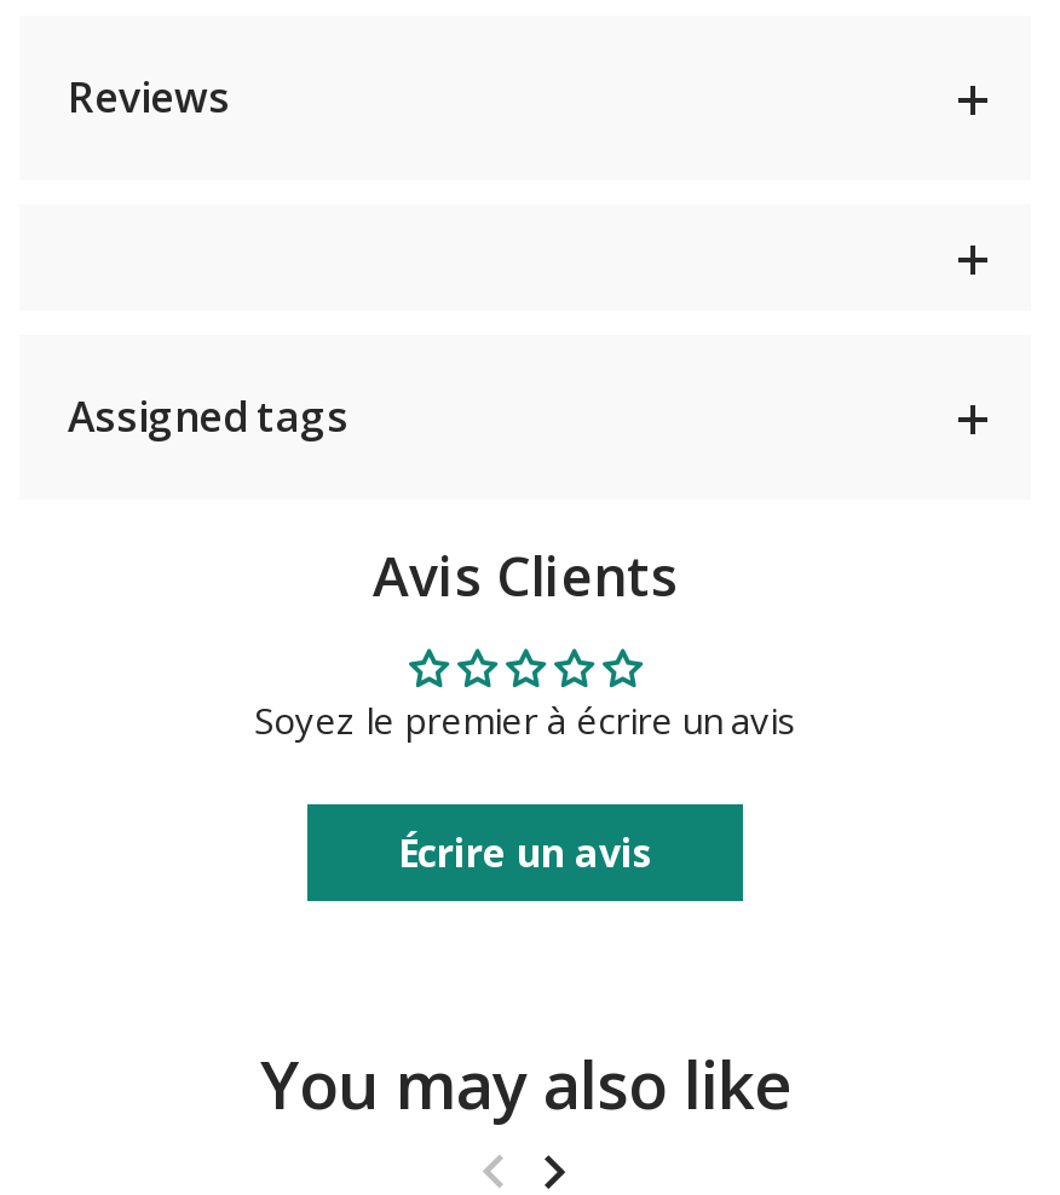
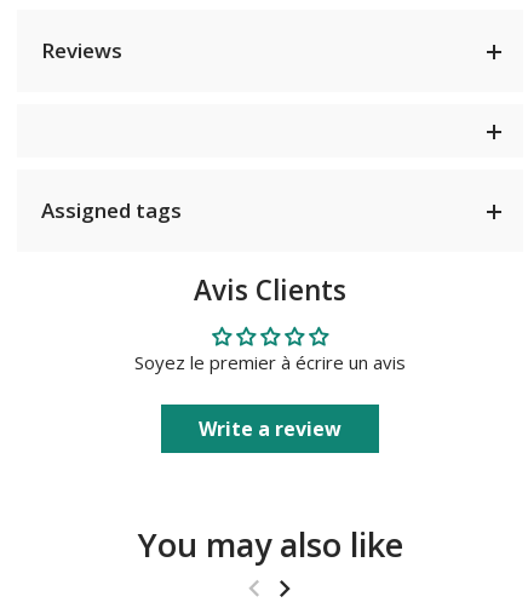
[398,825,652,878] Écrire un avis -> [199,415,342,442] Write a review

